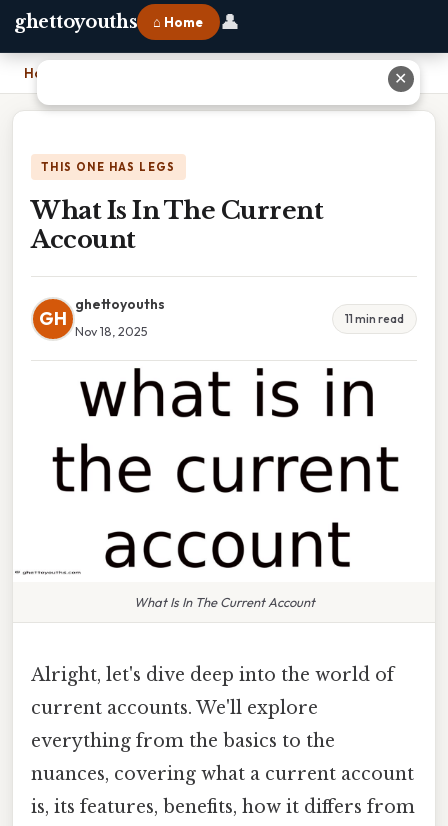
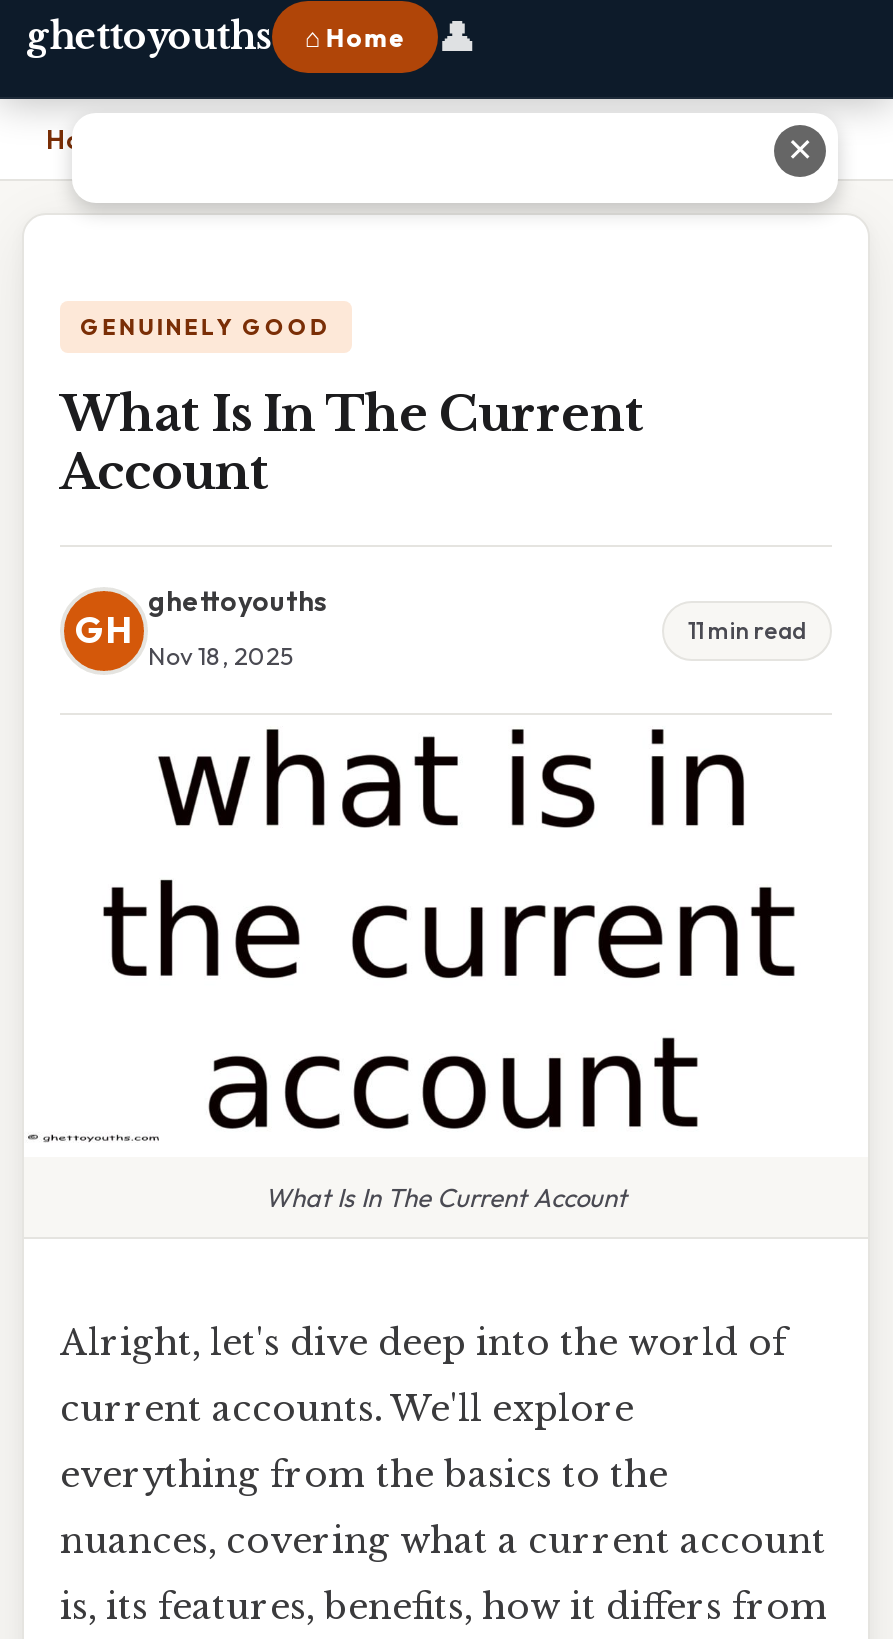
[41,160,176,174] THIS ONE HAS LEGS -> [80,313,331,341] GENUINELY GOOD

